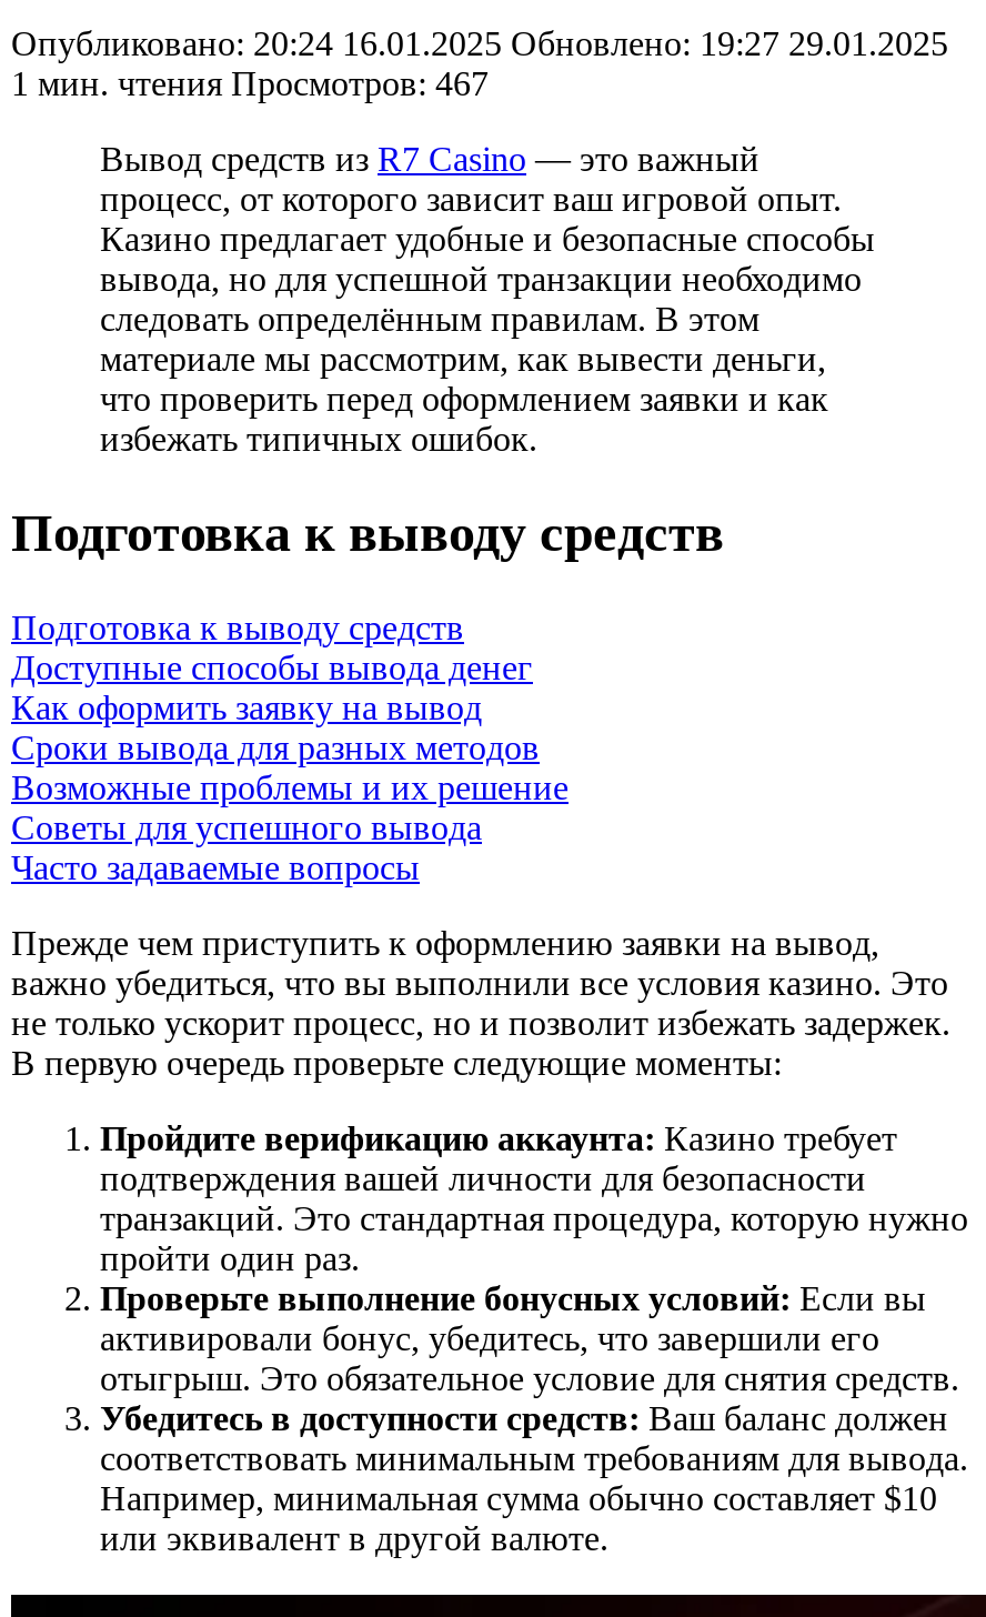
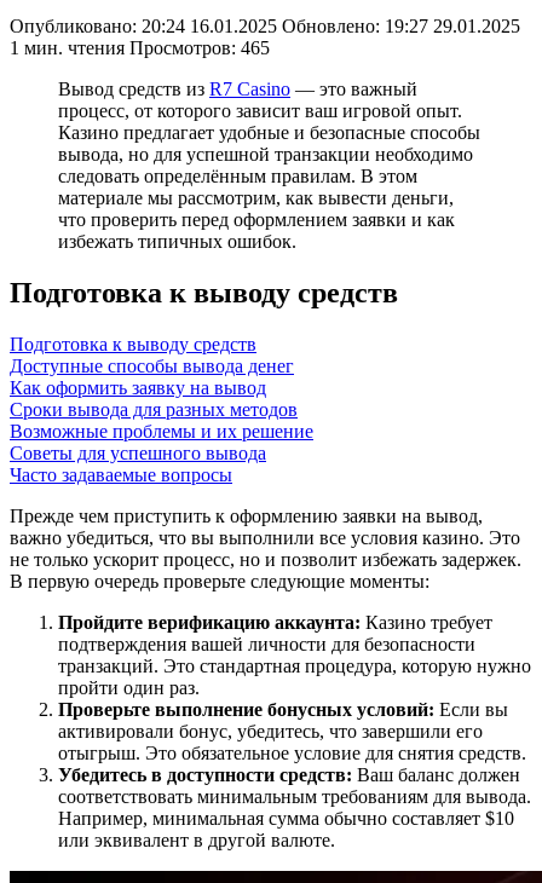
[11,66,489,103] 1 мин. чтения Просмотров: 467 -> [10,38,270,59] 1 мин. чтения Просмотров: 465

